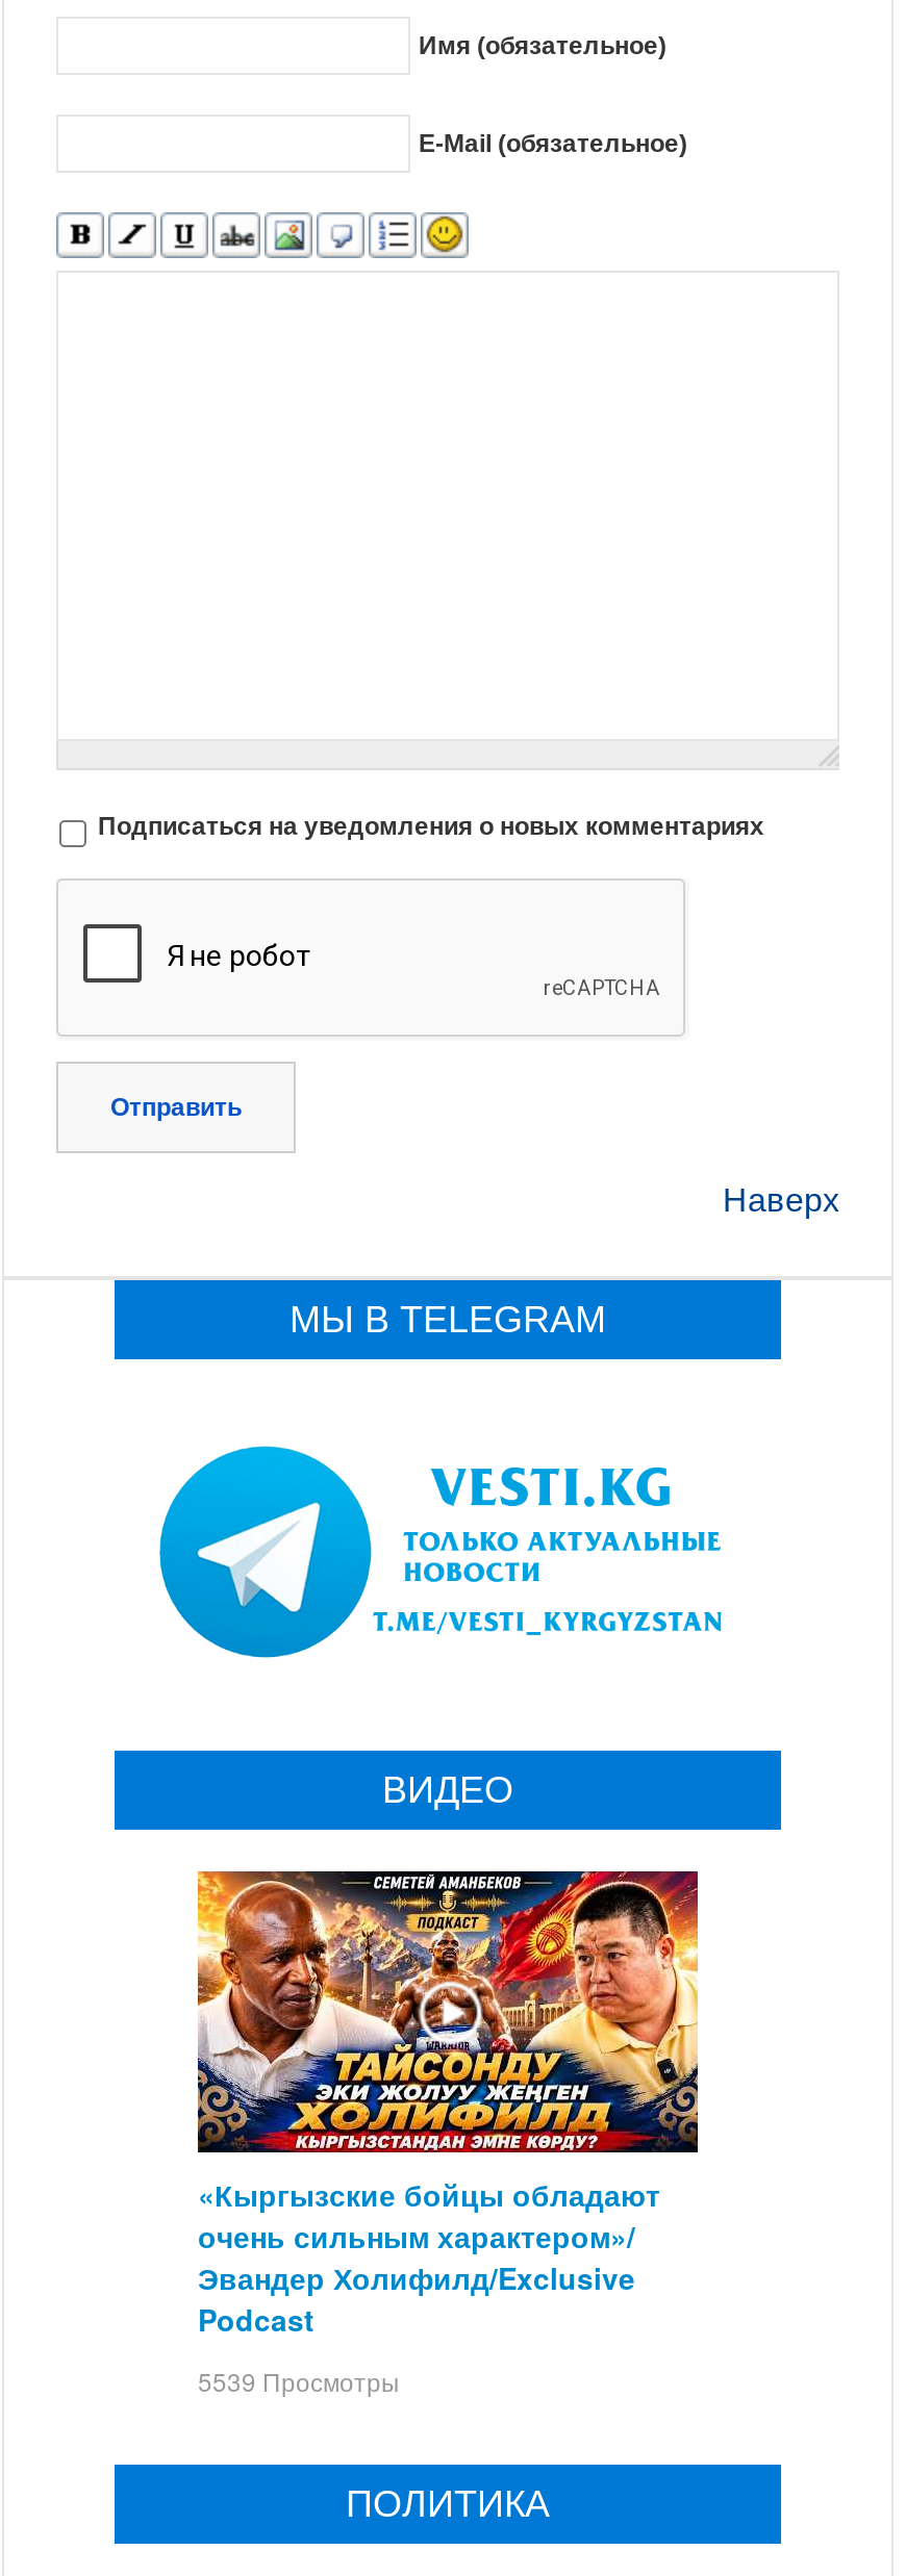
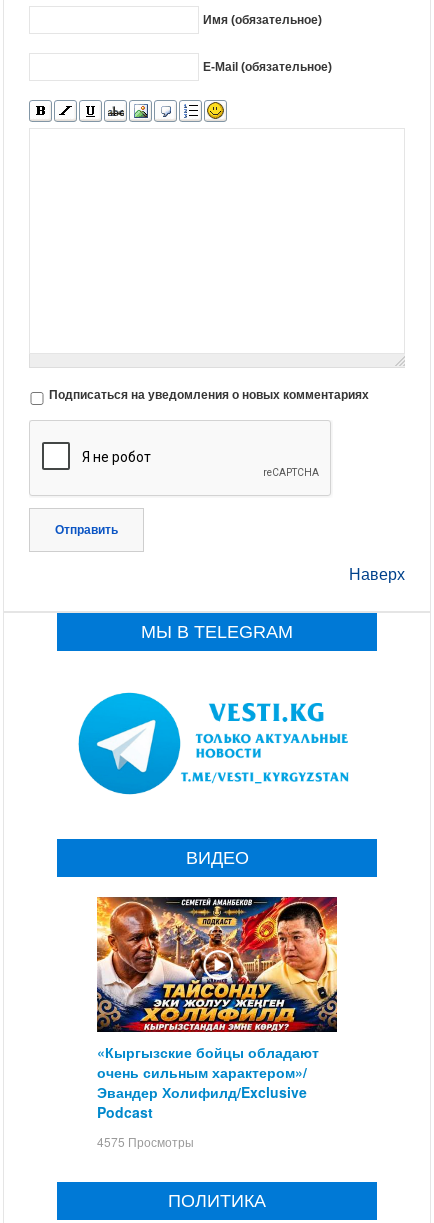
[198,2362,400,2398] 5539 Просмотры -> [97,1133,194,1150] 4575 Просмотры

